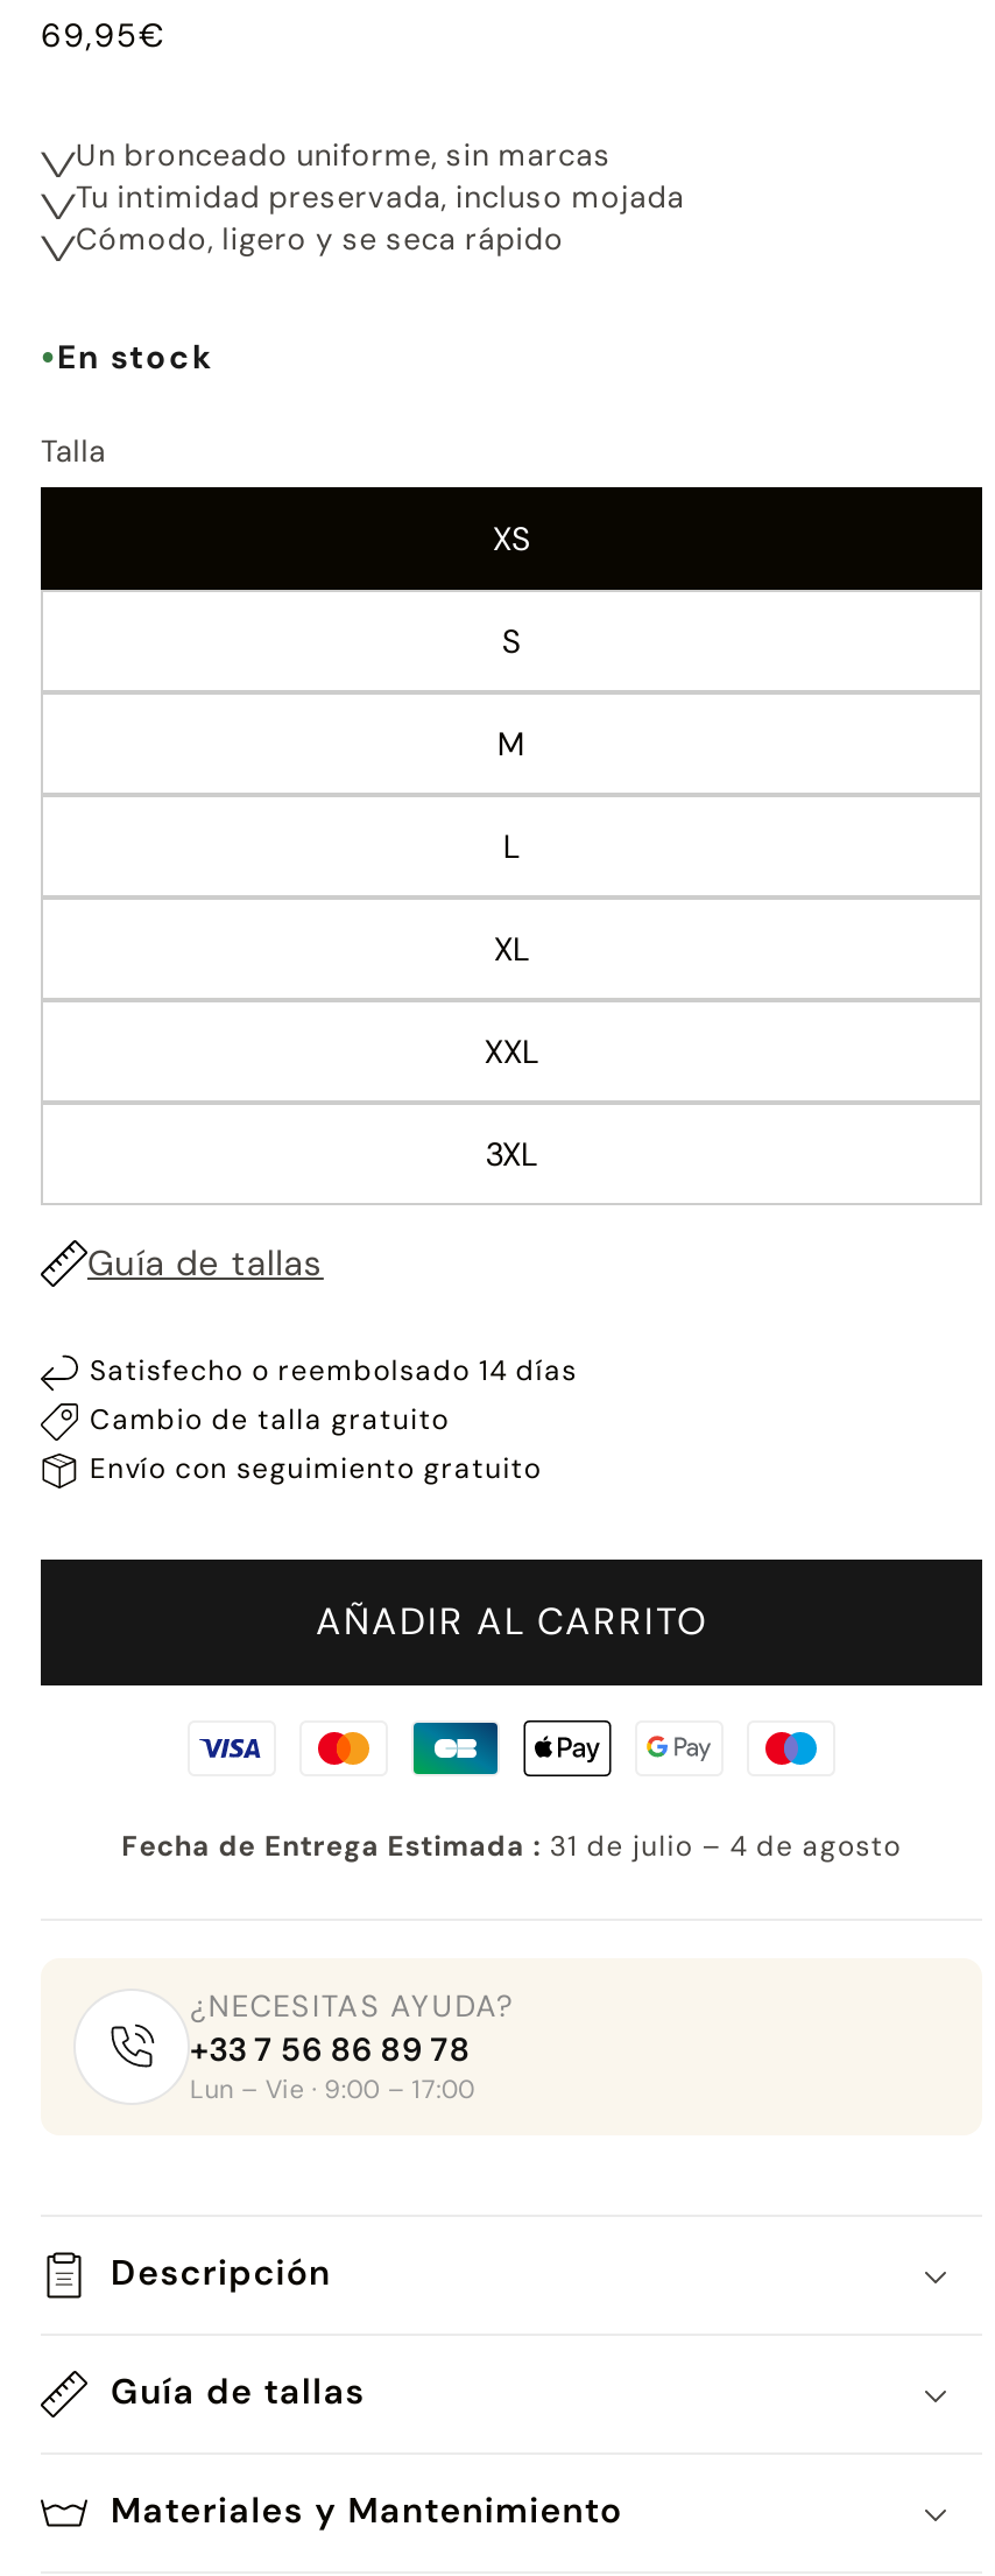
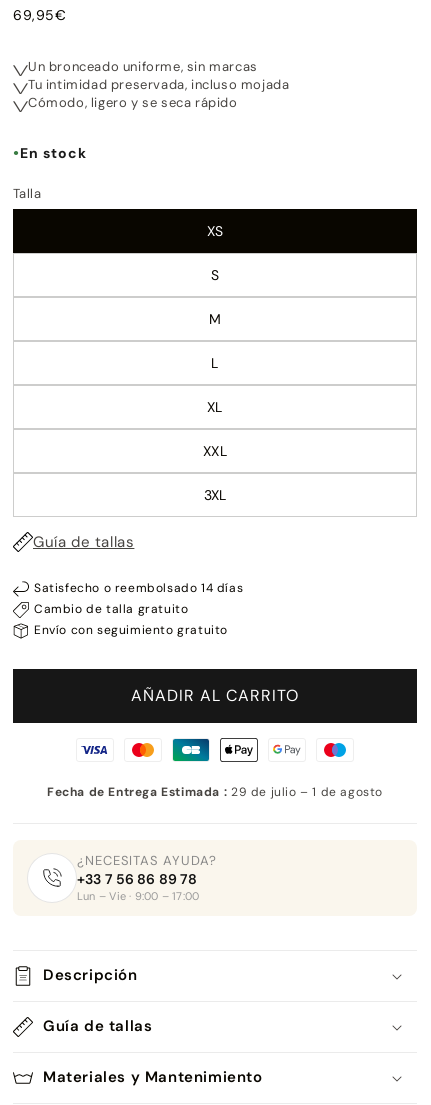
[121,1827,902,1864] Fecha de Entrega Estimada : 31 de julio – 4 de agosto -> [47,784,383,800] Fecha de Entrega Estimada : 29 de julio – 1 de agosto

